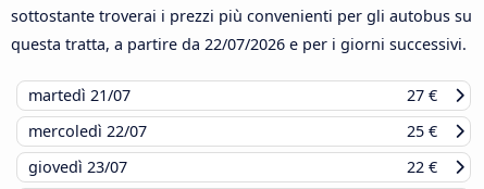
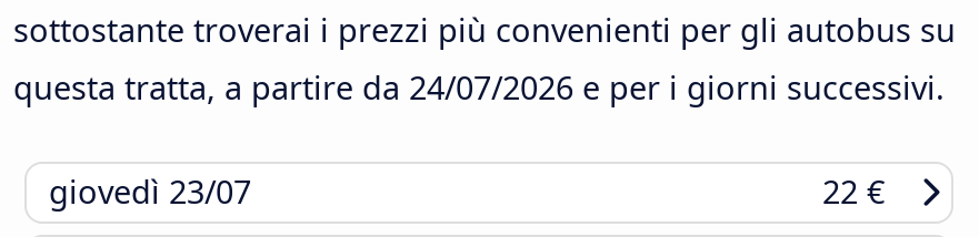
[11,34,467,142] questa tratta, a partire da 22/07/2026 e per i giorni successivi. | martedì 21/07 | 27 € | mercoledì 22/07 | 25 € -> [13,67,945,109] questa tratta, a partire da 24/07/2026 e per i giorni successivi.

